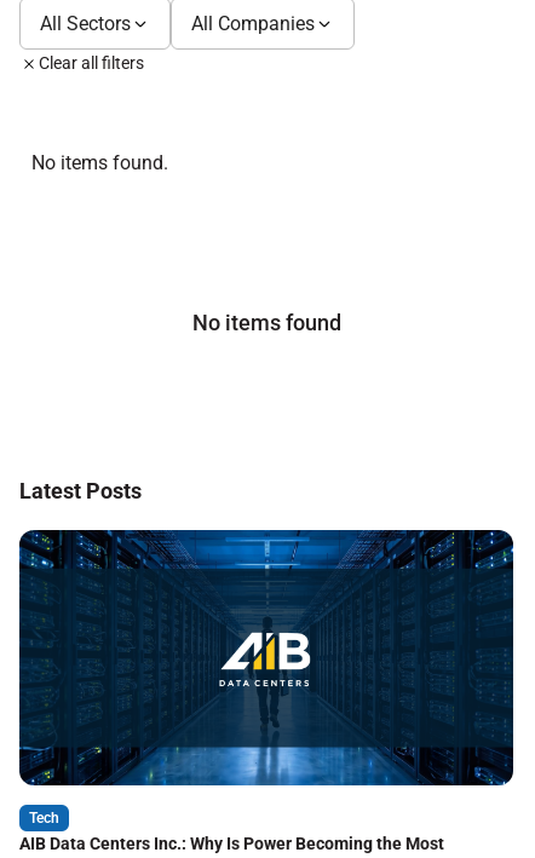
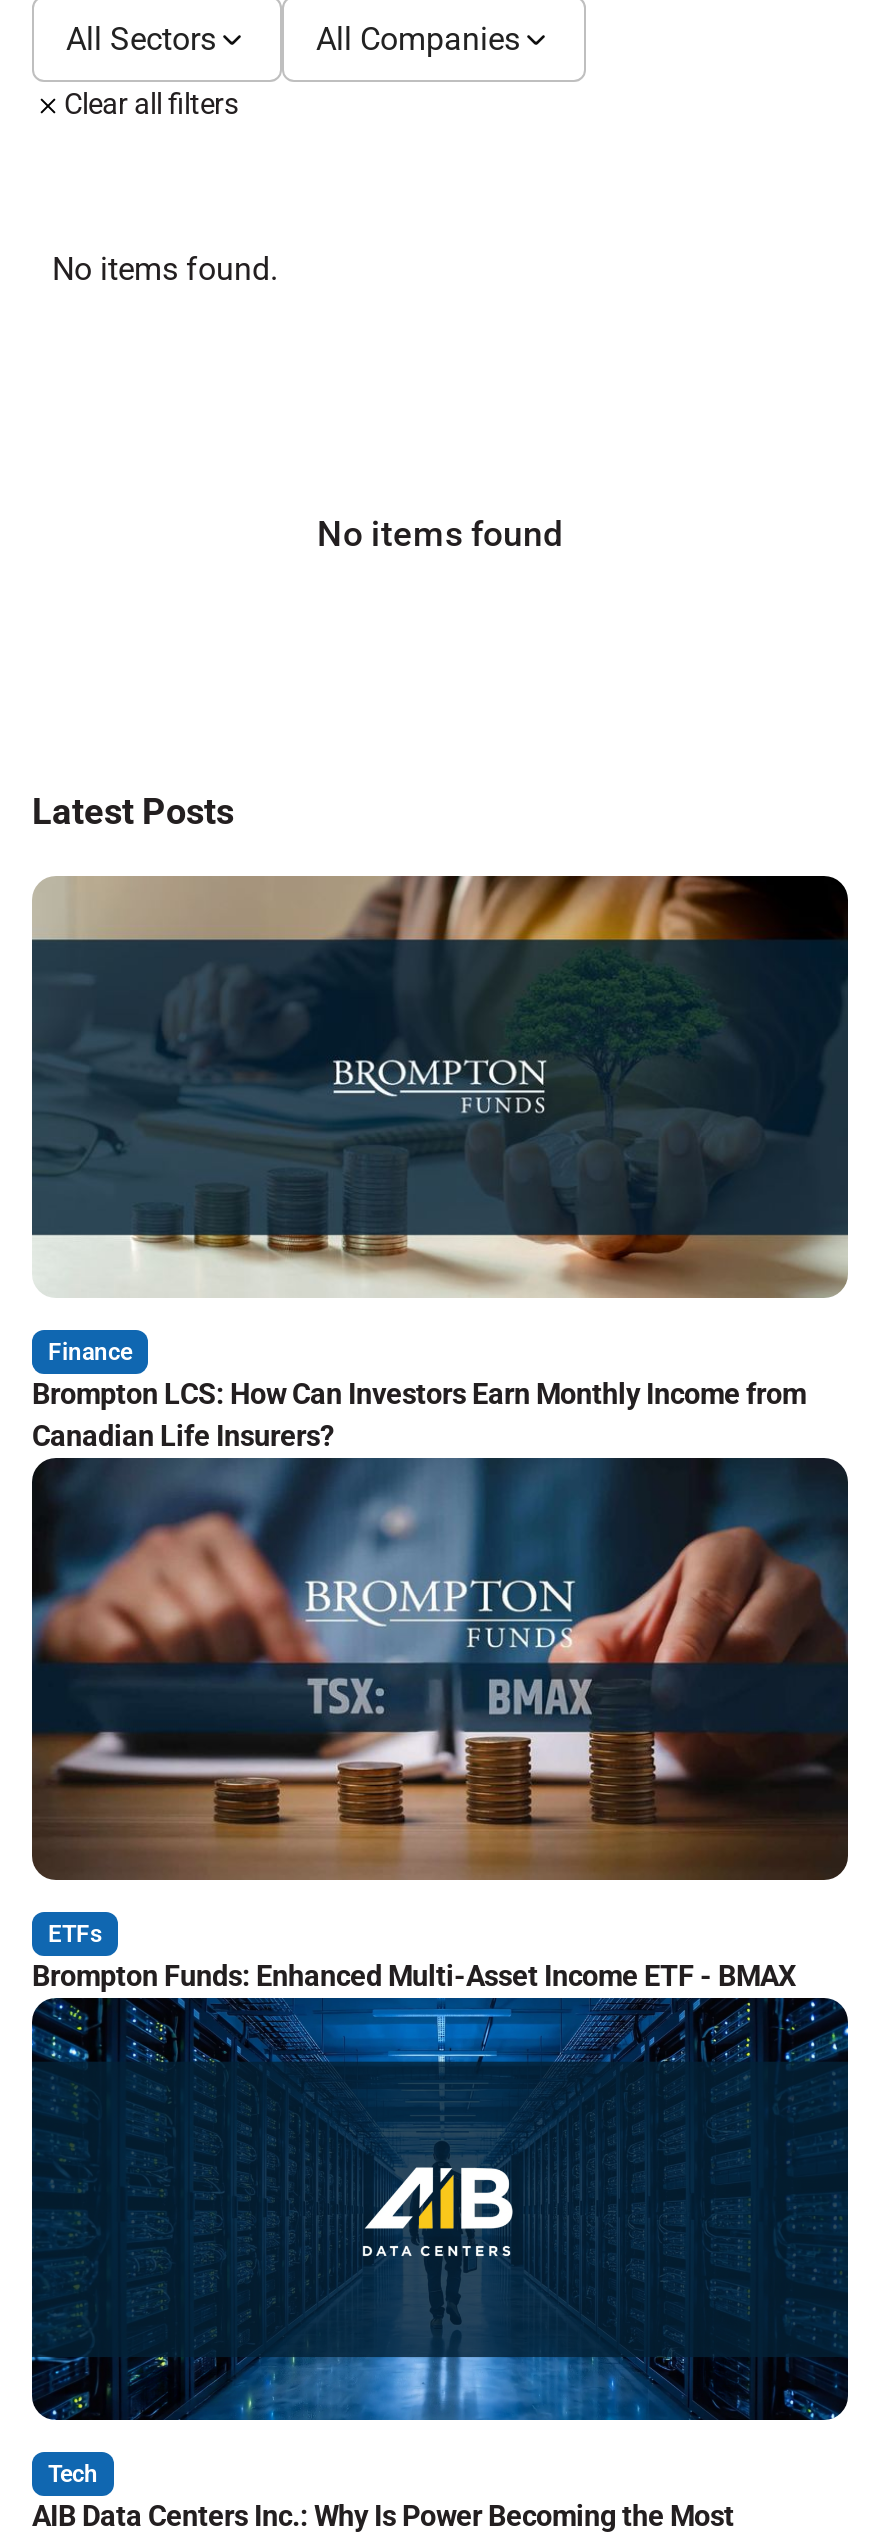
none -> [30,1456,850,1993] [image] | ETFs | Brompton Funds: Enhanced Multi-Asset Income ETF - BMAX
none -> [32,874,850,1454] [image] | Finance | Brompton LCS: How Can Investors Earn Monthly Income from | Canadian Life Insurers?

